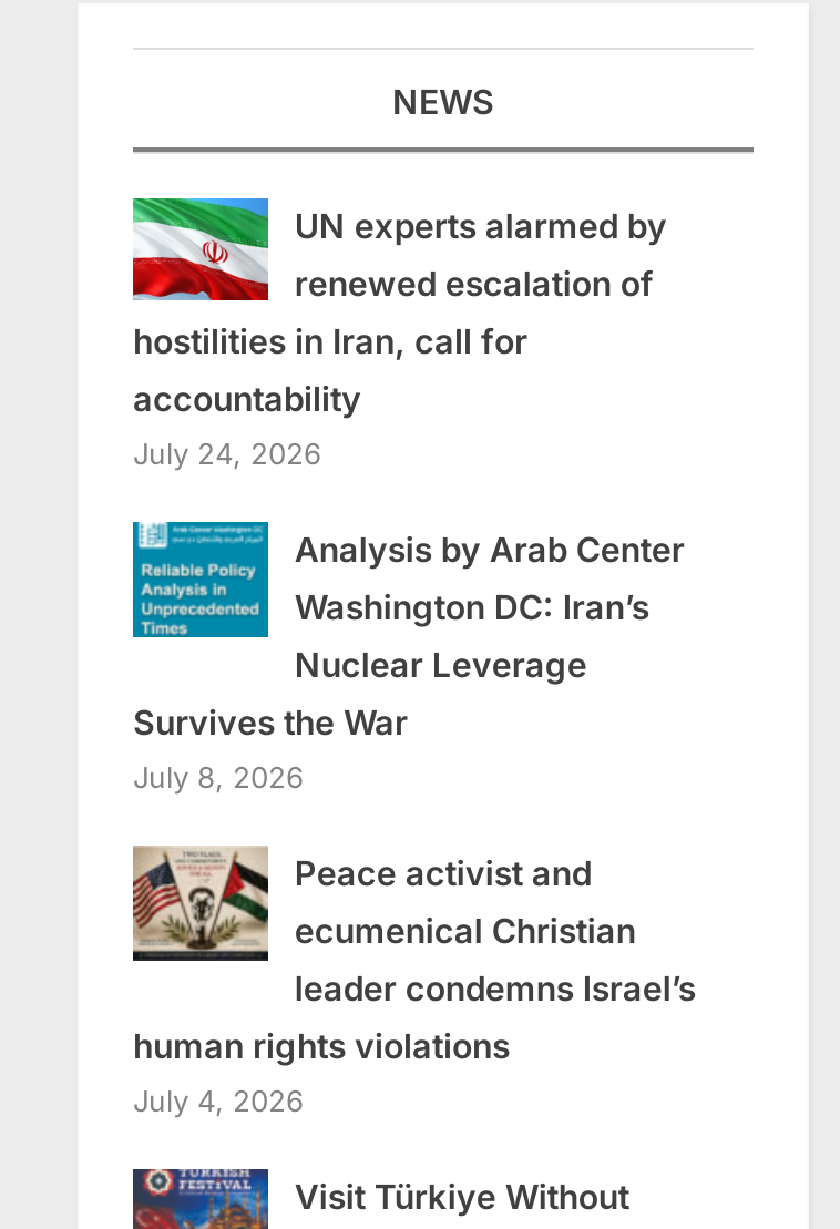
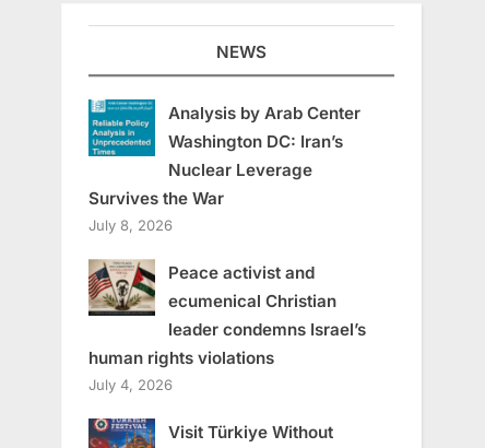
[131,196,667,471] [image] | UN experts alarmed by | renewed escalation of | hostilities in Iran, call for | accountability | July 24, 2026 -> none

